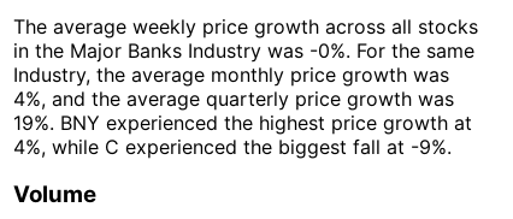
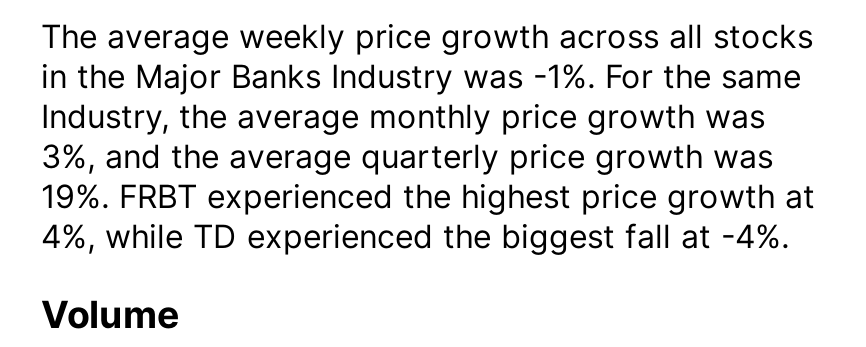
[13,38,474,62] in the Major Banks Industry was -0%. For the same -> [41,55,801,95] in the Major Banks Industry was -1%. For the same
[13,86,454,110] 4%, and the average quarterly price growth was -> [41,135,773,175] 3%, and the average quarterly price growth was
[13,110,472,134] 19%. BNY experienced the highest price growth at -> [41,175,815,215] 19%. FRBT experienced the highest price growth at
[13,134,452,158] 4%, while C experienced the biggest fall at -9%. -> [41,215,789,255] 4%, while TD experienced the biggest fall at -4%.

